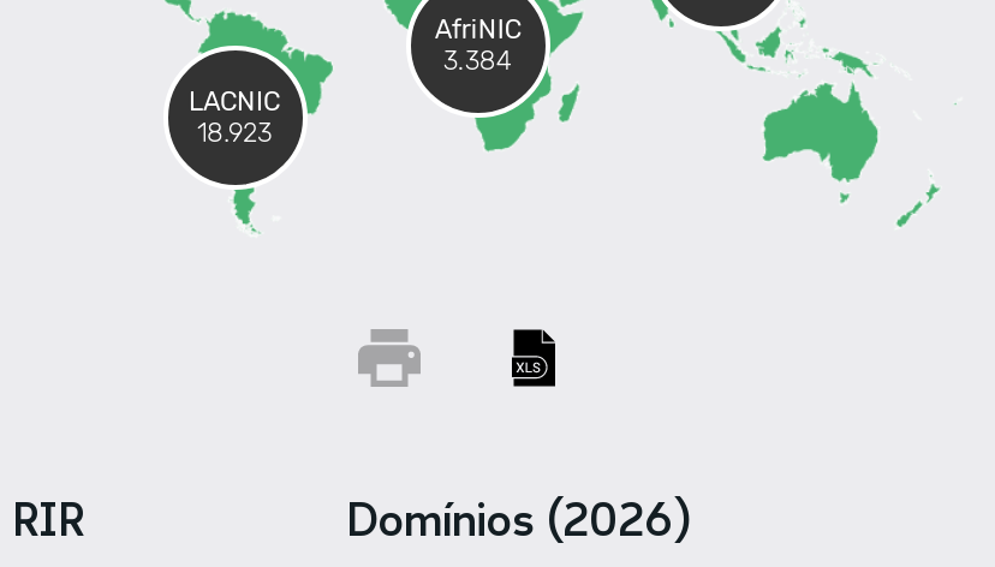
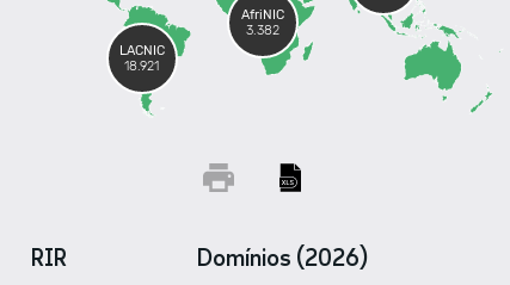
[443,46,513,77] 3.384 -> [246,23,279,38] 3.382
[197,117,272,149] 18.923 -> [124,58,159,74] 18.921

